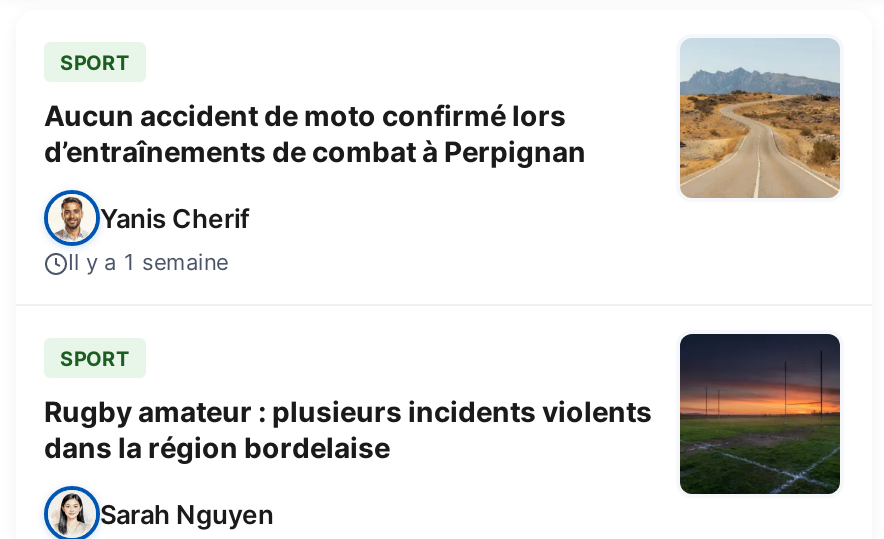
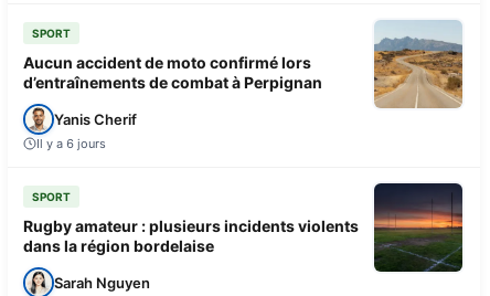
[68,248,228,276] Il y a 1 semaine -> [36,135,106,151] Il y a 6 jours

